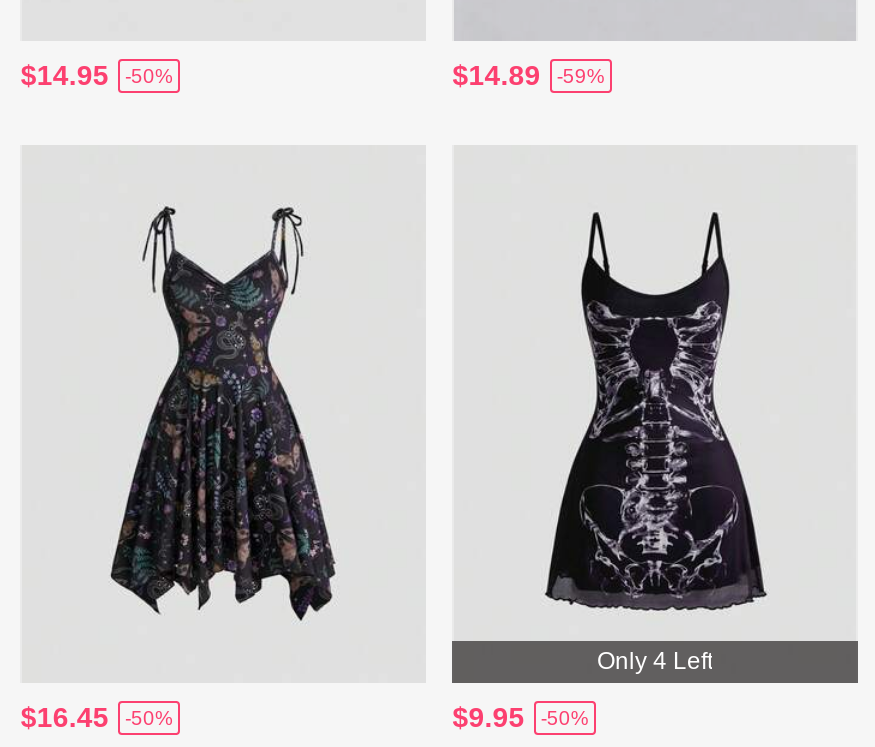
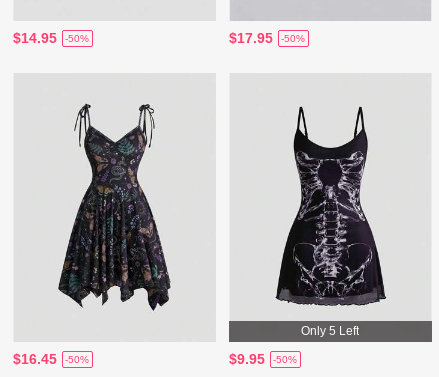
[452,59,540,91] $14.89 -> [229,30,273,46] $17.95
[557,65,605,87] -59% -> [281,33,305,44] -50%
[597,648,713,676] Only 4 Left -> [301,324,359,338] Only 5 Left

